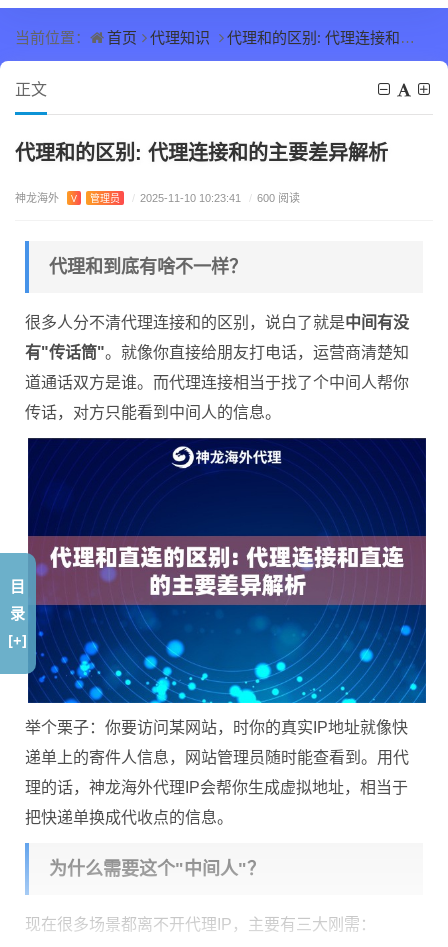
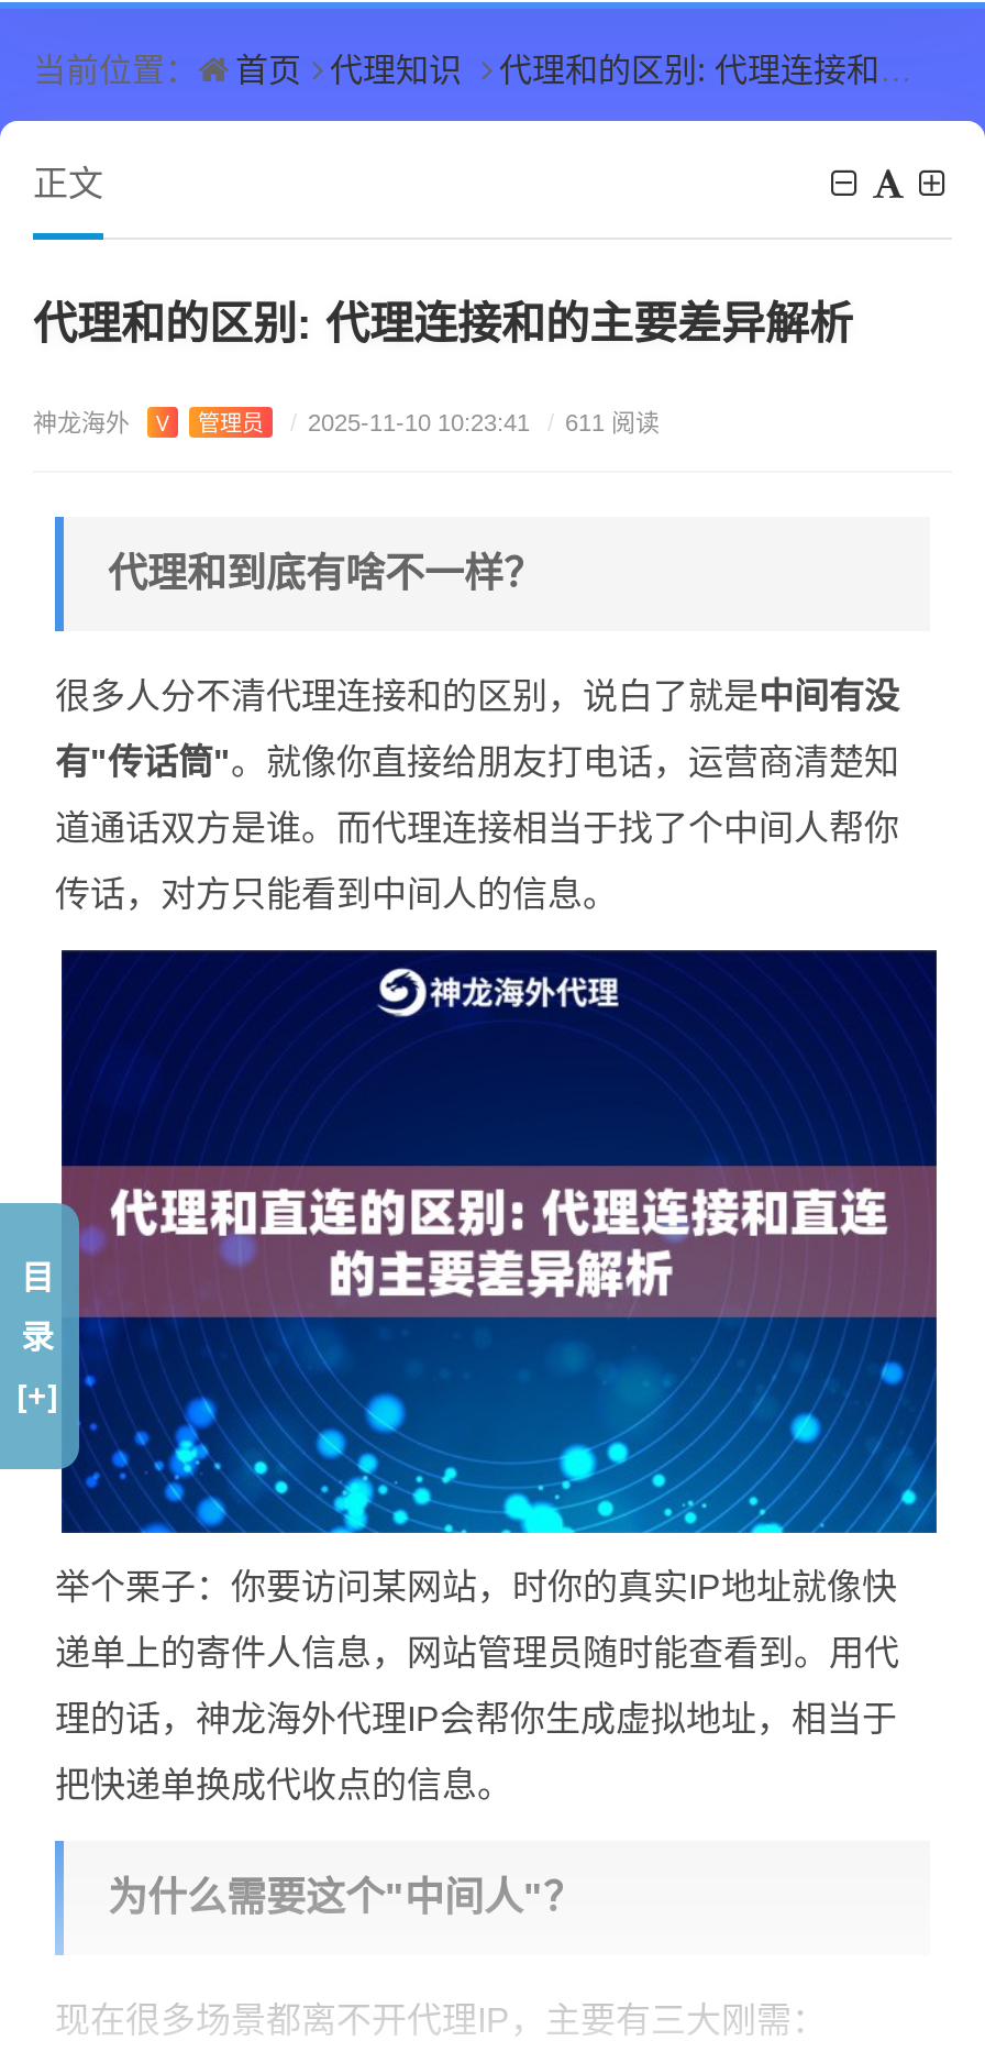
[15,190,300,205] 神龙海外 V 管理员 / 2025-11-10 10:23:41 / 600 阅读 -> [33,405,660,438] 神龙海外 V 管理员 / 2025-11-10 10:23:41 / 611 阅读

